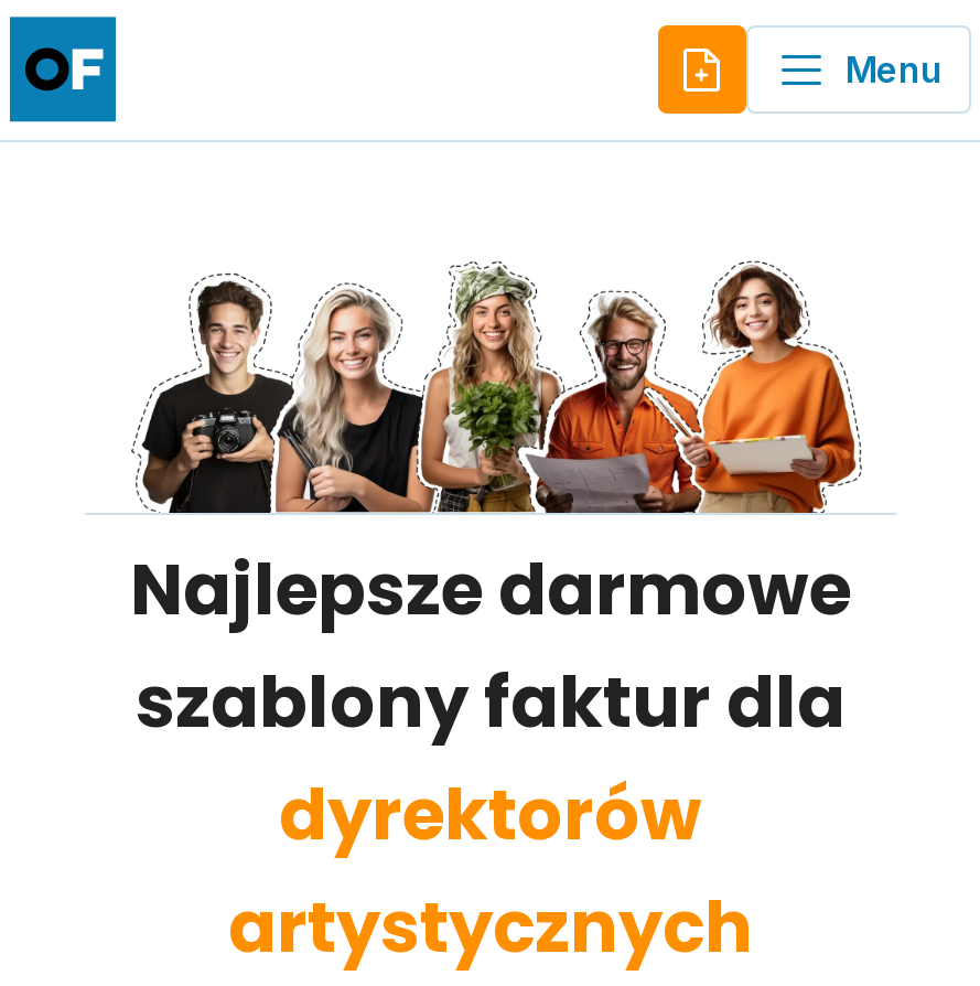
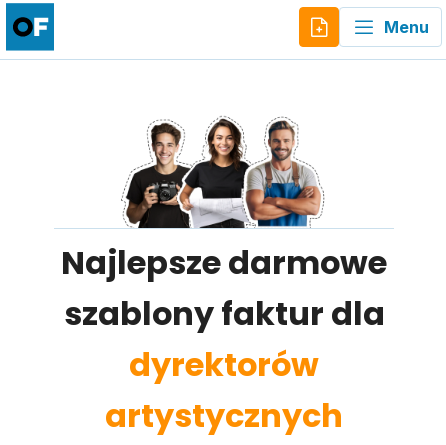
[131,261,863,515] [image] -> [66,115,391,229] [image]

